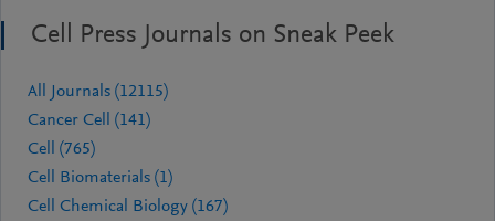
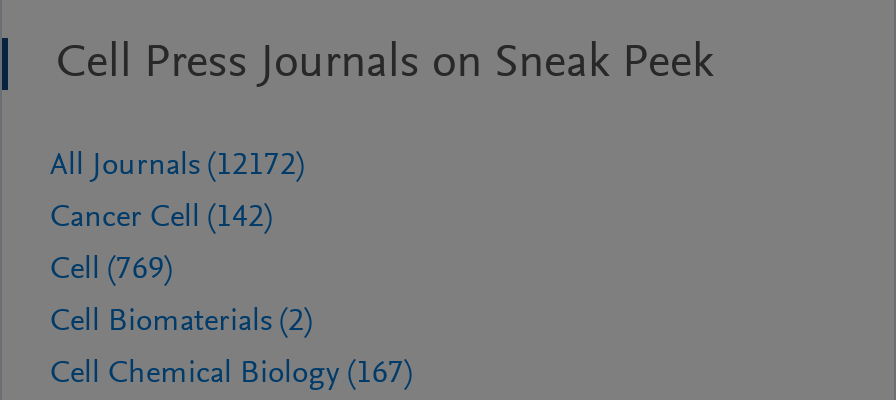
[28,82,168,100] All Journals (12115) -> [50,149,304,181] All Journals (12172)
[28,111,150,129] Cancer Cell (141) -> [50,201,272,233] Cancer Cell (142)
[28,140,95,157] Cell (765) -> [50,253,172,285] Cell (769)
[28,169,172,186] Cell Biomaterials (1) -> [50,305,312,337] Cell Biomaterials (2)

